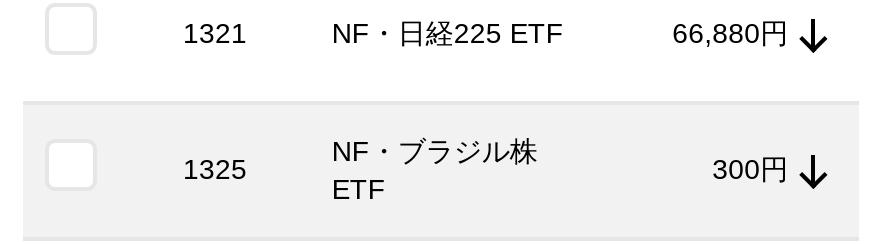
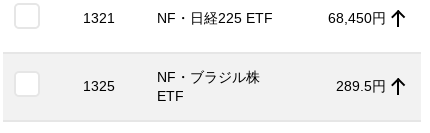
[672,17,788,49] 66,880円 -> [328,10,386,26] 68,450円
[712,153,788,185] 300円 -> [336,78,386,94] 289.5円

